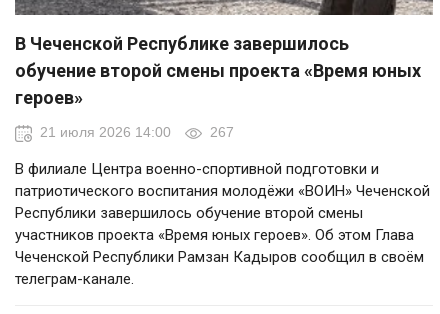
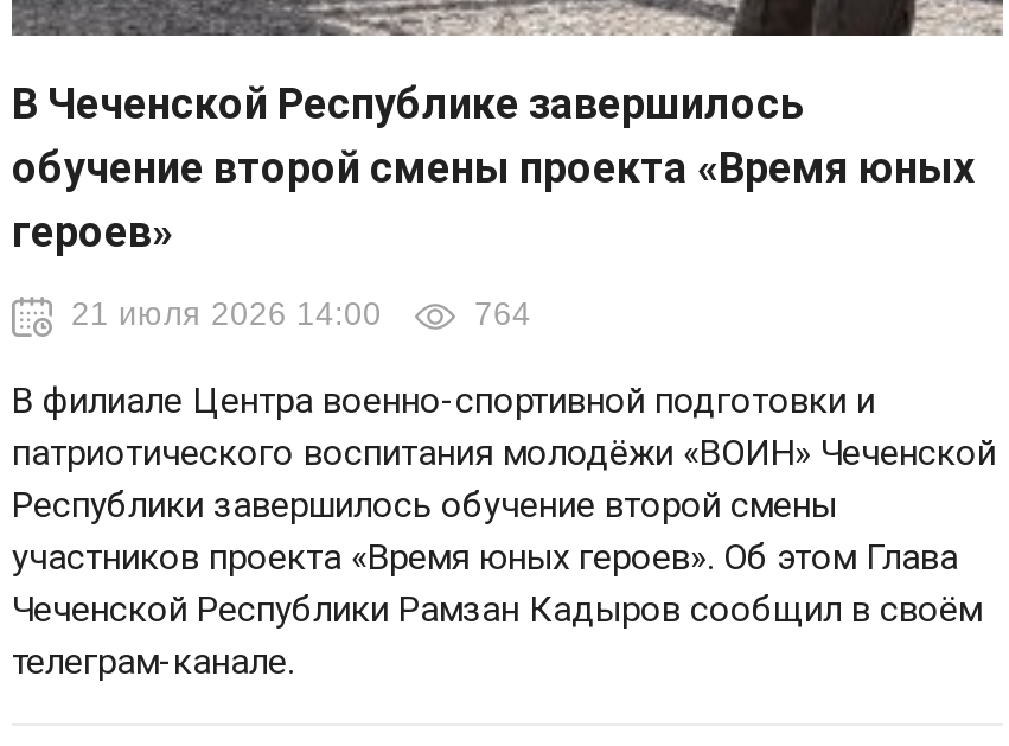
[210,125,234,140] 267 -> [474,297,531,332] 764

